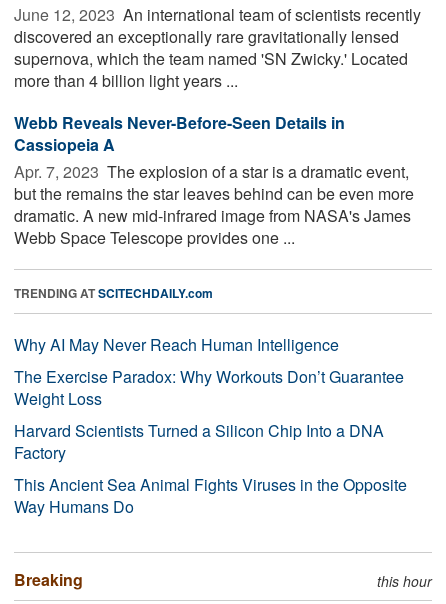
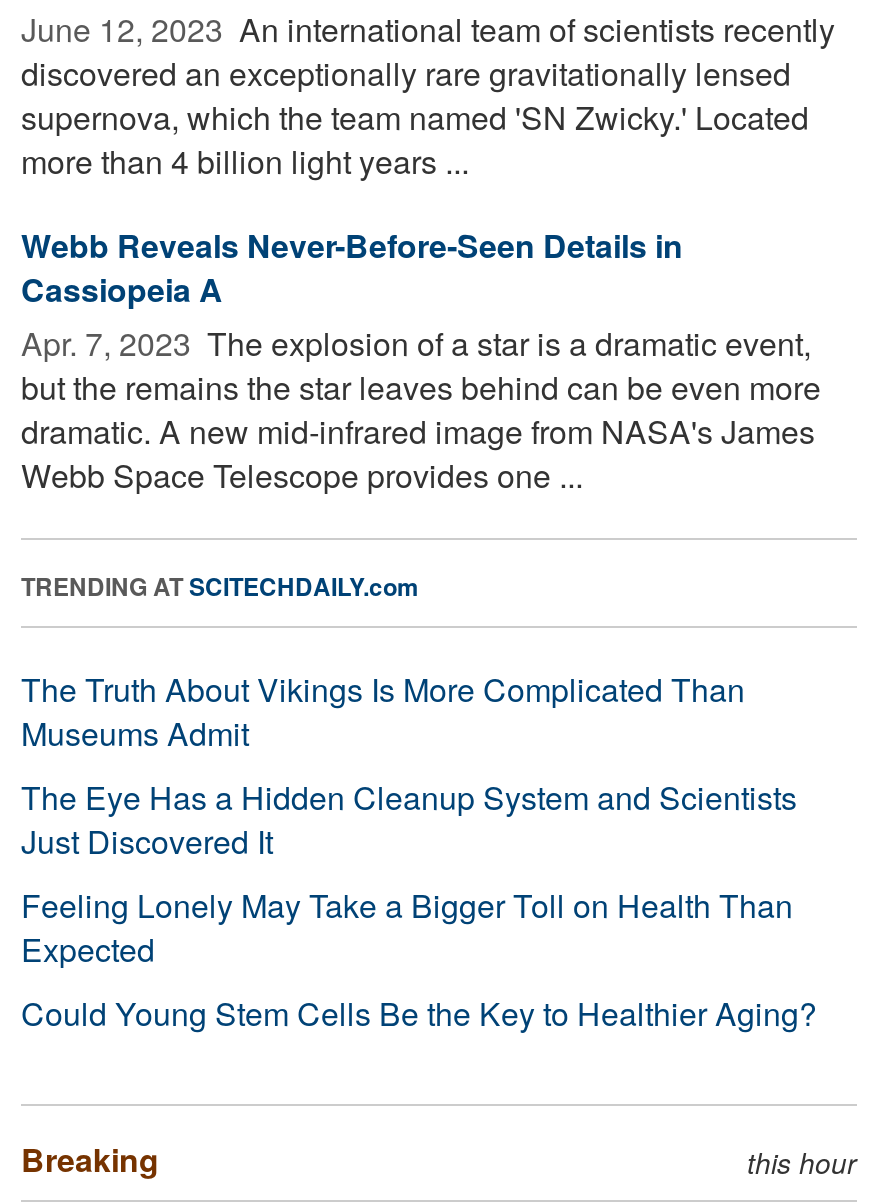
[14,333,407,518] Why AI May Never Reach Human Intelligence | The Exercise Paradox: Why Workouts Don’t Guarantee | Weight Loss | Harvard Scientists Turned a Silicon Chip Into a DNA | Factory | This Ancient Sea Animal Fights Viruses in the Opposite | Way Humans Do -> [21,666,817,1036] The Truth About Vikings Is More Complicated Than | Museums Admit | The Eye Has a Hidden Cleanup System and Scientists | Just Discovered It | Feeling Lonely May Take a Bigger Toll on Health Than | Expected | Could Young Stem Cells Be the Key to Healthier Aging?

